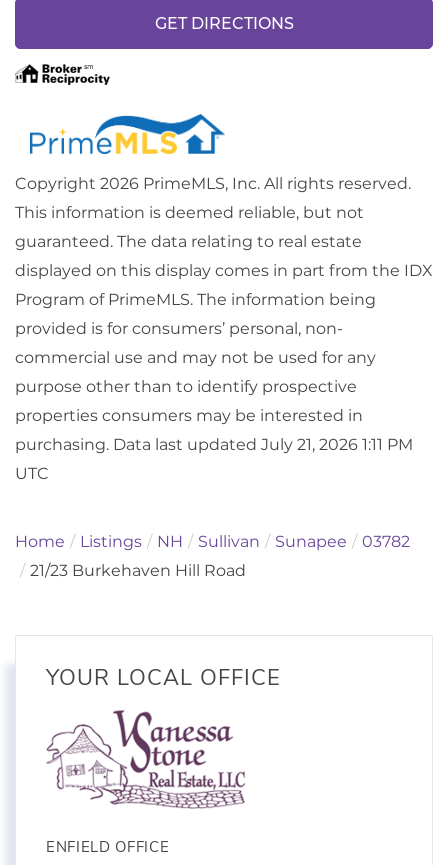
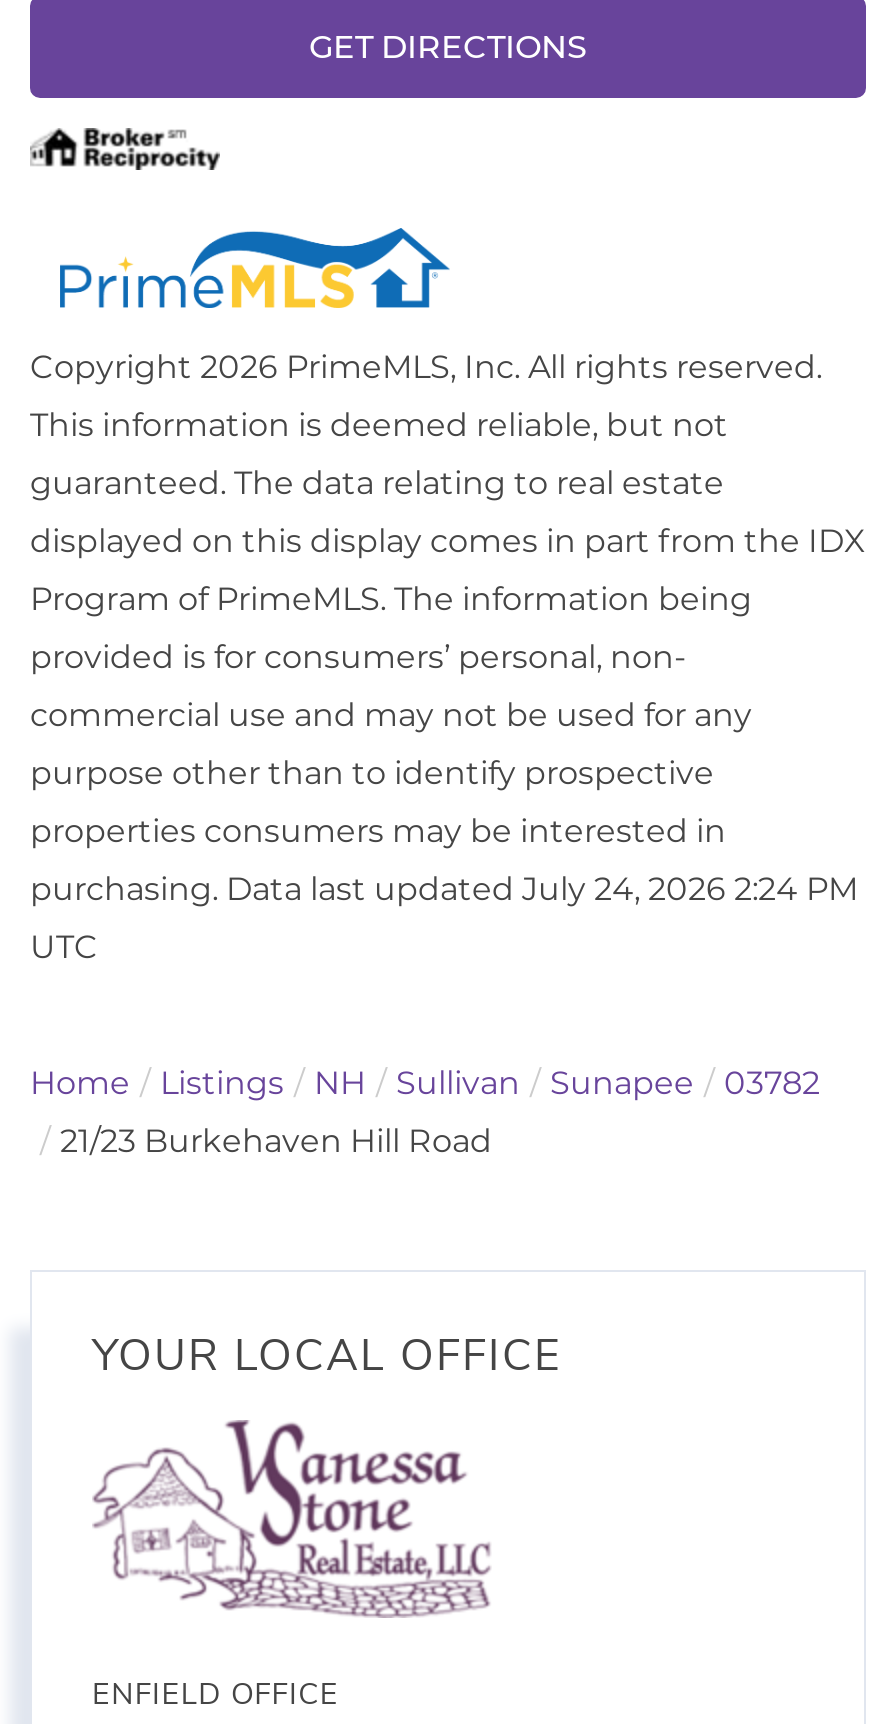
[15,435,413,454] purchasing. Data last updated July 21, 2026 1:11 PM -> [30,871,858,909] purchasing. Data last updated July 24, 2026 2:24 PM

